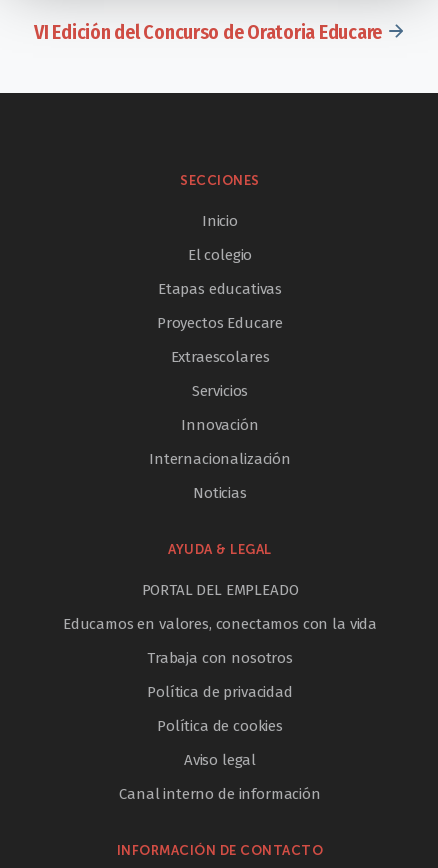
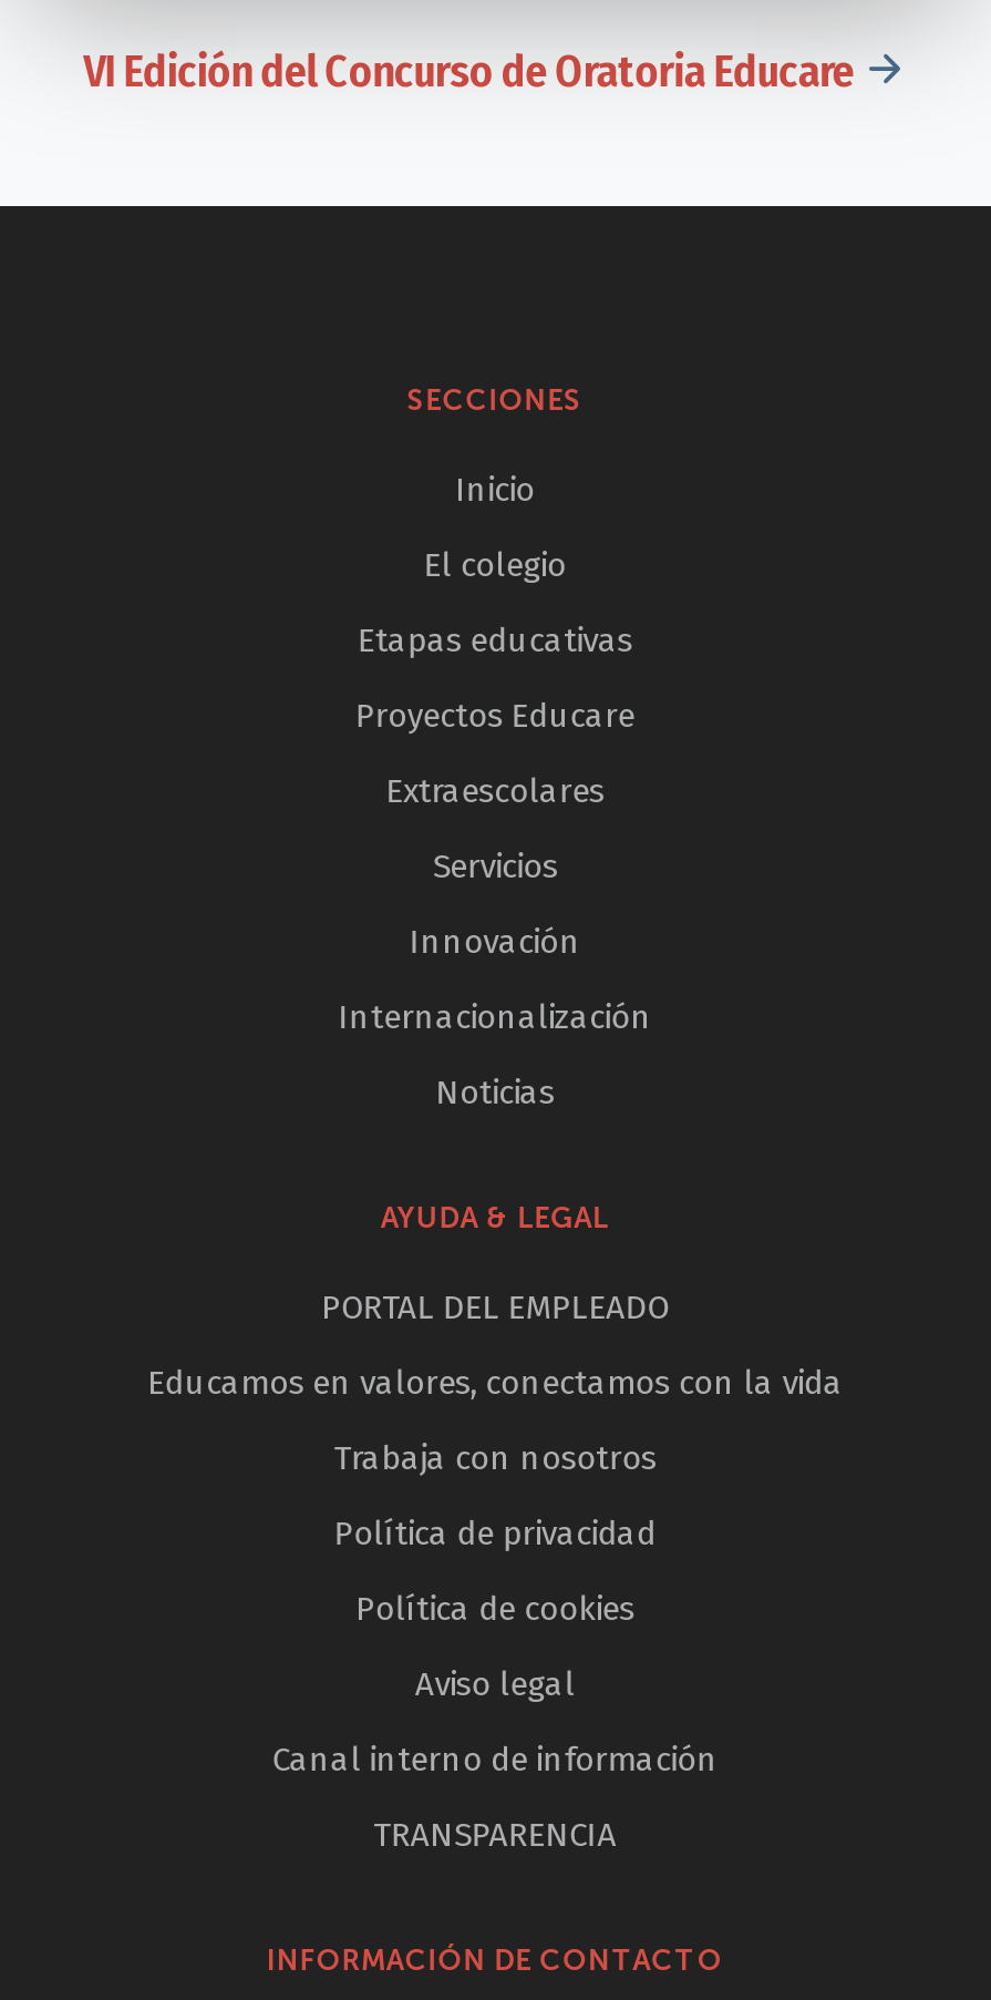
none -> [373,1815,617,1855] TRANSPARENCIA

